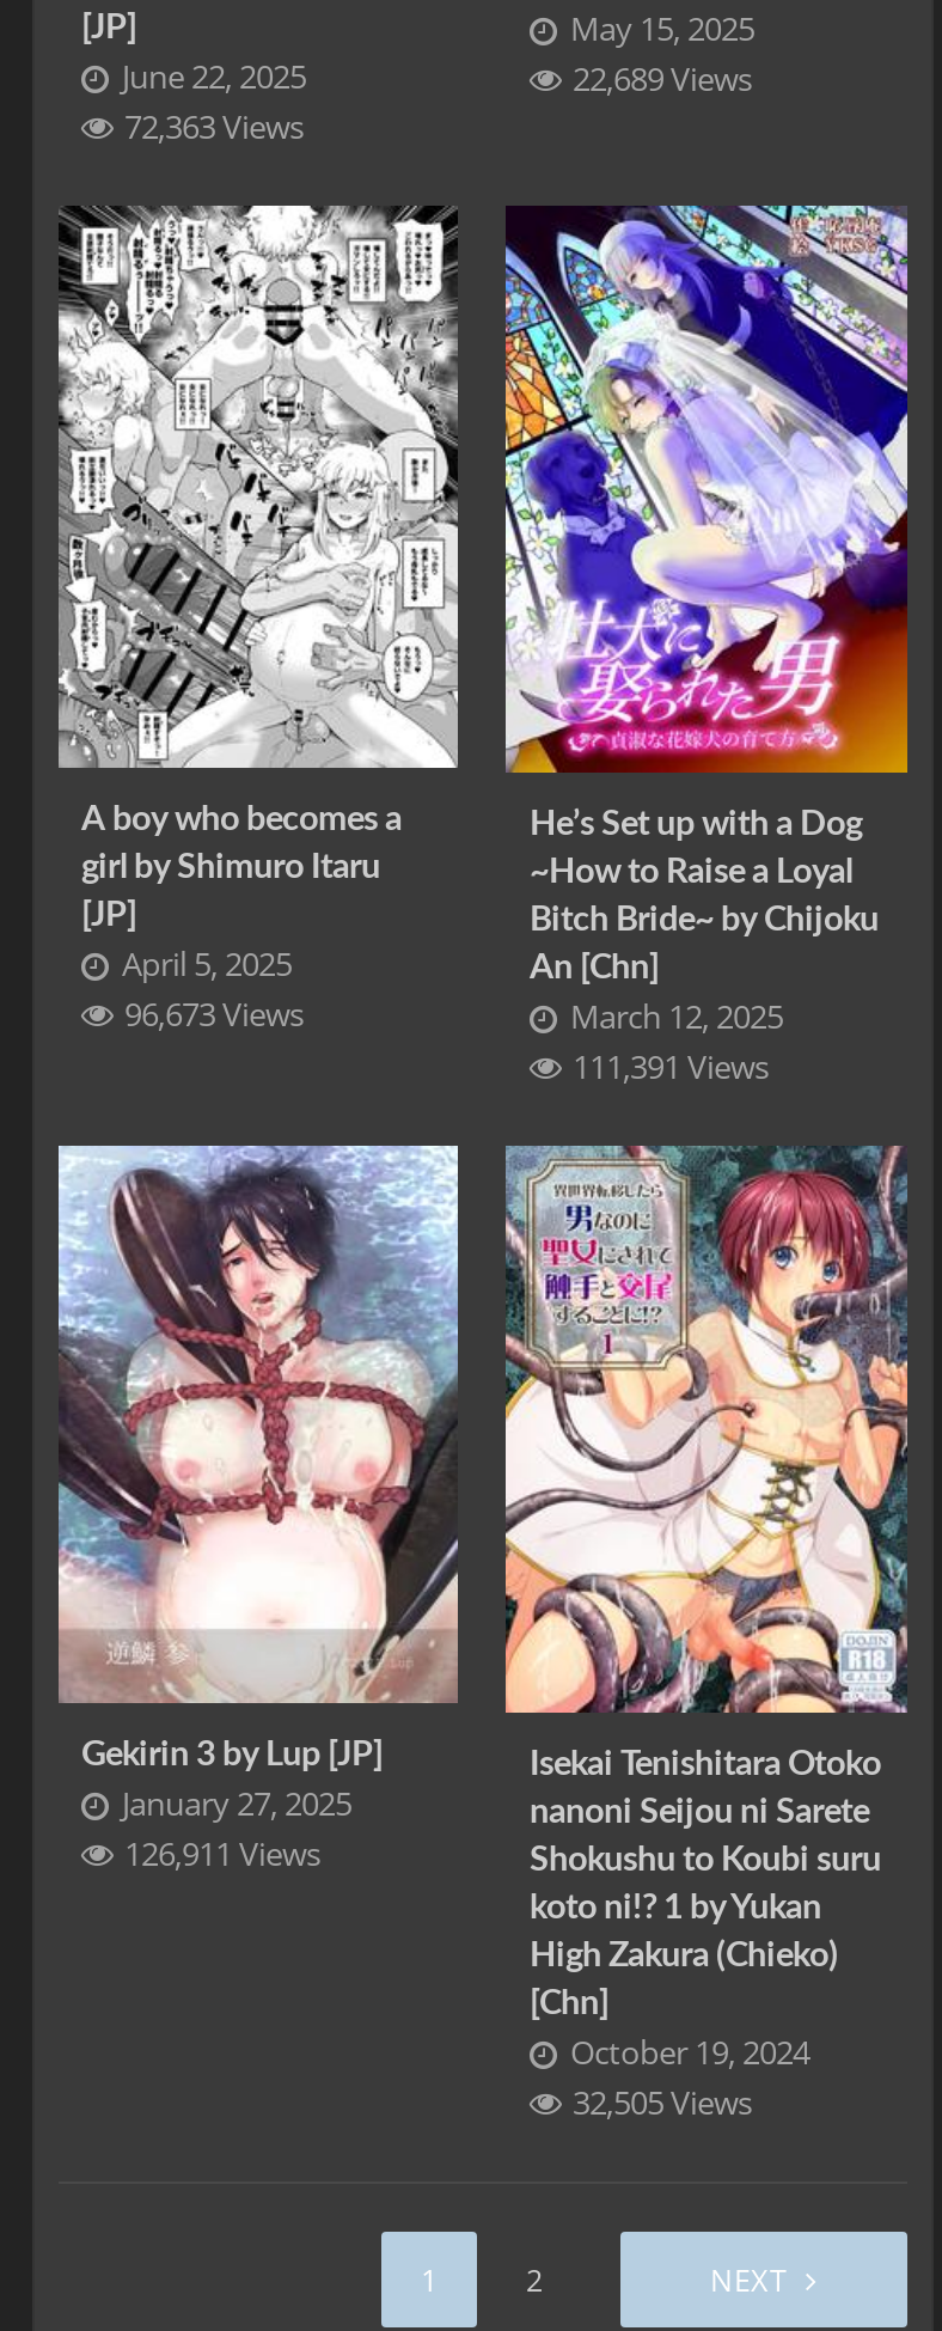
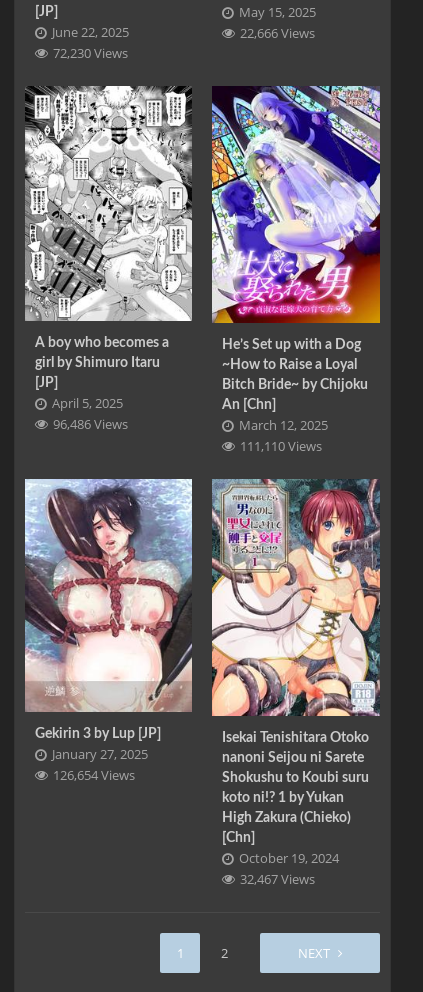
[573,57,752,100] 22,689 Views -> [240,24,315,42] 22,666 Views
[124,105,304,148] 72,363 Views -> [52,44,127,62] 72,230 Views
[124,992,304,1035] 96,673 Views -> [52,415,127,433] 96,486 Views
[573,1045,769,1088] 111,391 Views -> [240,437,322,455] 111,110 Views
[124,1831,320,1874] 126,911 Views -> [52,765,134,783] 126,654 Views
[573,2081,752,2124] 32,505 Views -> [240,870,315,888] 32,467 Views

